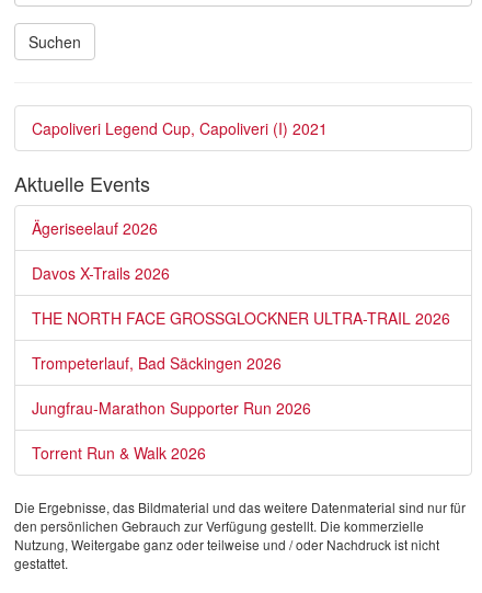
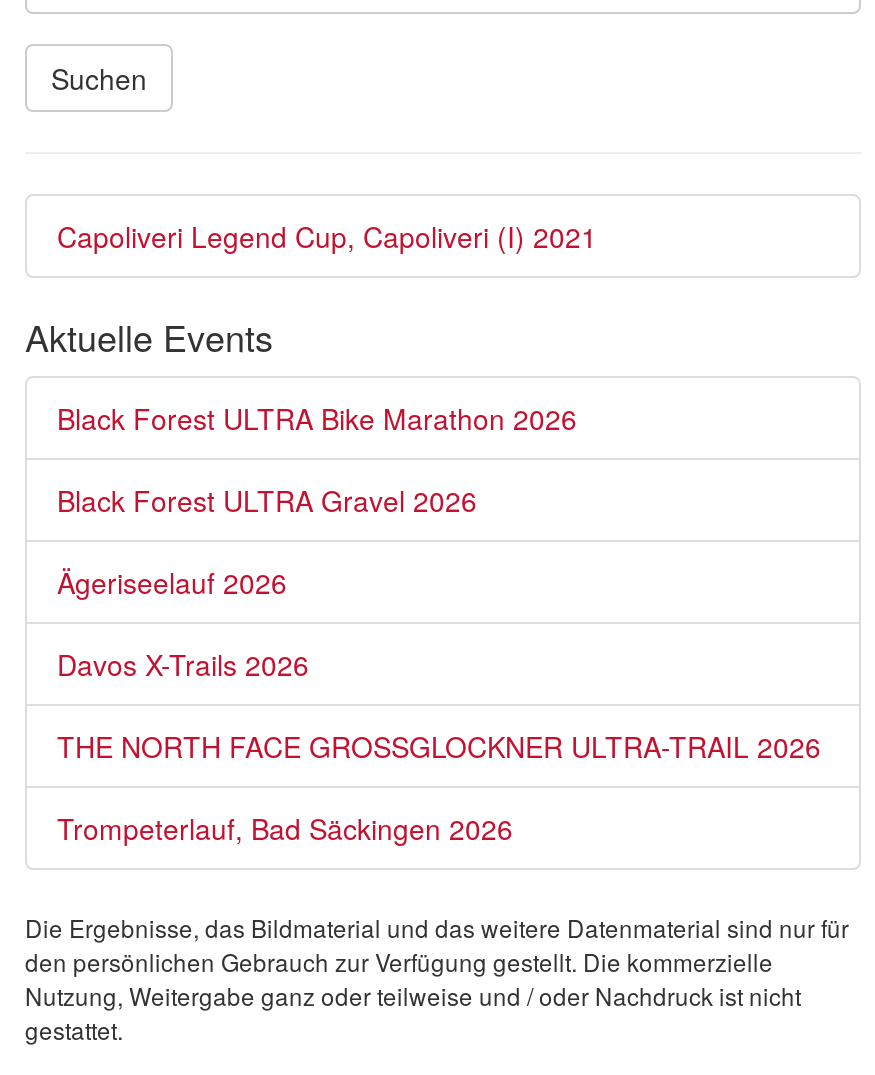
none -> [57,398,577,520] Black Forest ULTRA Bike Marathon 2026 | Black Forest ULTRA Gravel 2026
moved [32,217,450,374] -> [57,562,821,848]: Ägeriseelauf 2026 | Davos X-Trails 2026 | THE NORTH FACE GROSSGLOCKNER ULTRA-TRAIL 2026 | Trompeterlauf, Bad Säckingen 2026
[32,397,311,464] Jungfrau-Marathon Supporter Run 2026 | Torrent Run & Walk 2026 -> none

